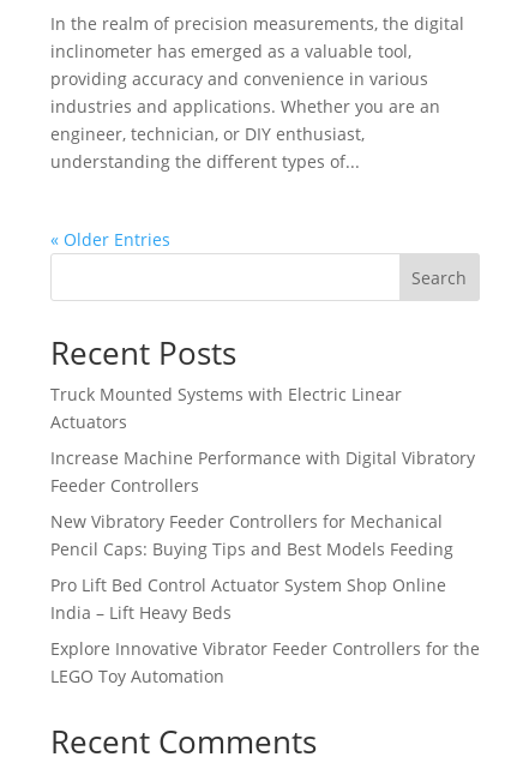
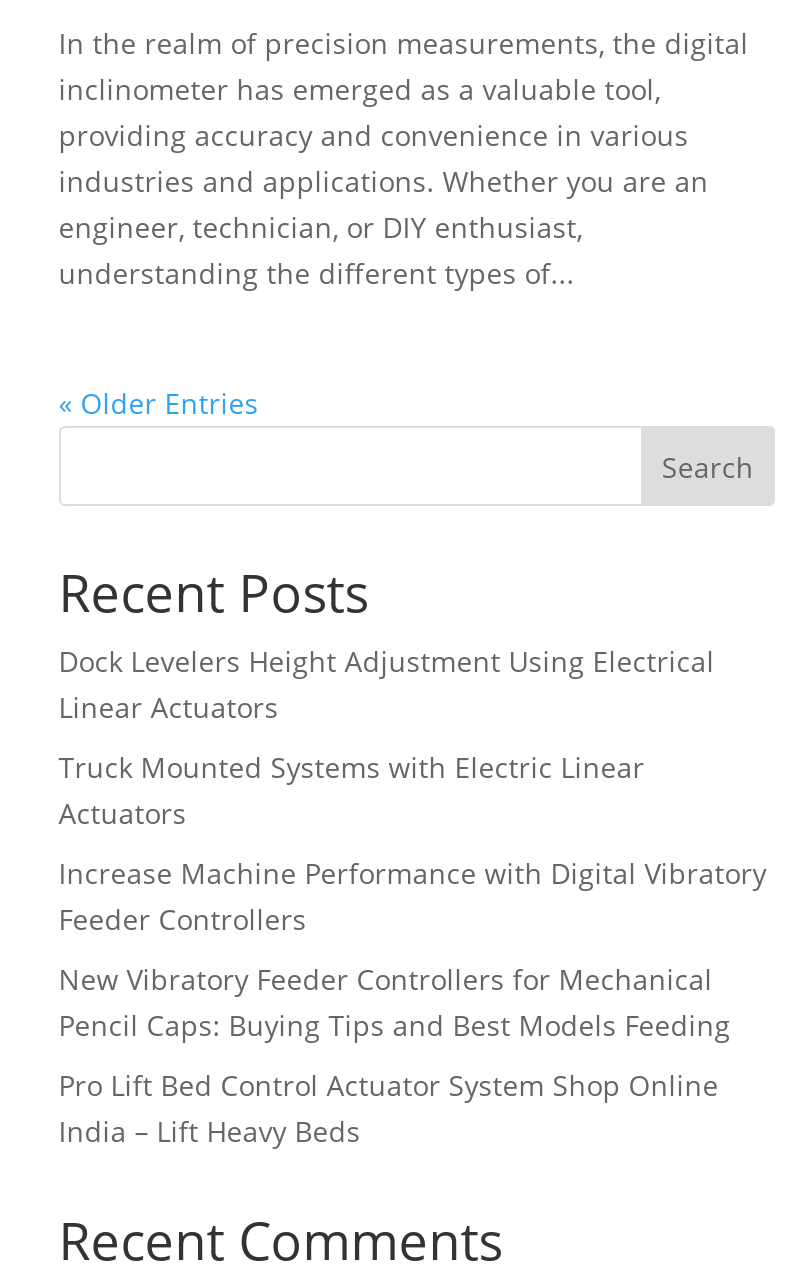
none -> [59,642,715,726] Dock Levelers Height Adjustment Using Electrical | Linear Actuators
moved [50,383,475,624] -> [59,748,767,1150]: Truck Mounted Systems with Electric Linear | Actuators | Increase Machine Performance with Digital Vibratory | Feeder Controllers | New Vibratory Feeder Controllers for Mechanical | Pencil Caps: Buying Tips and Best Models Feeding | Pro Lift Bed Control Actuator System Shop Online | India – Lift Heavy Beds
[50,637,480,687] Explore Innovative Vibrator Feeder Controllers for the | LEGO Toy Automation -> none

